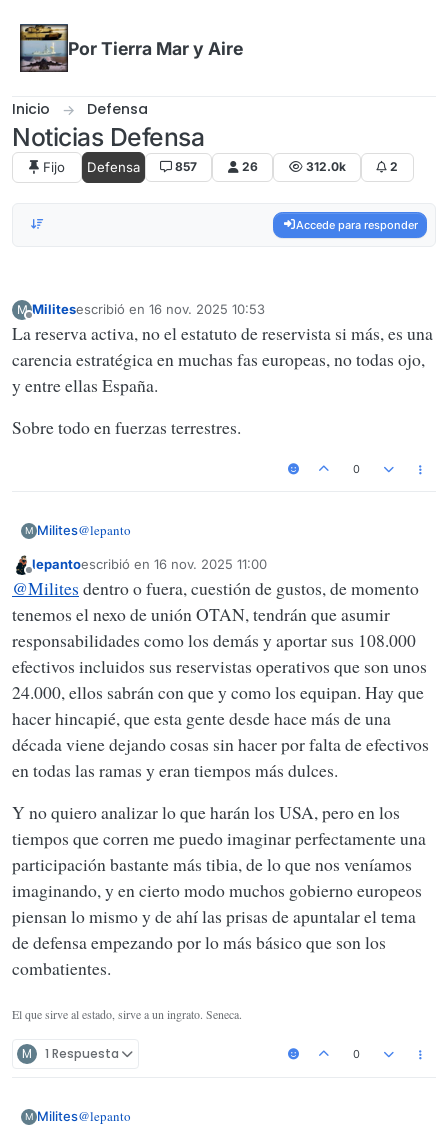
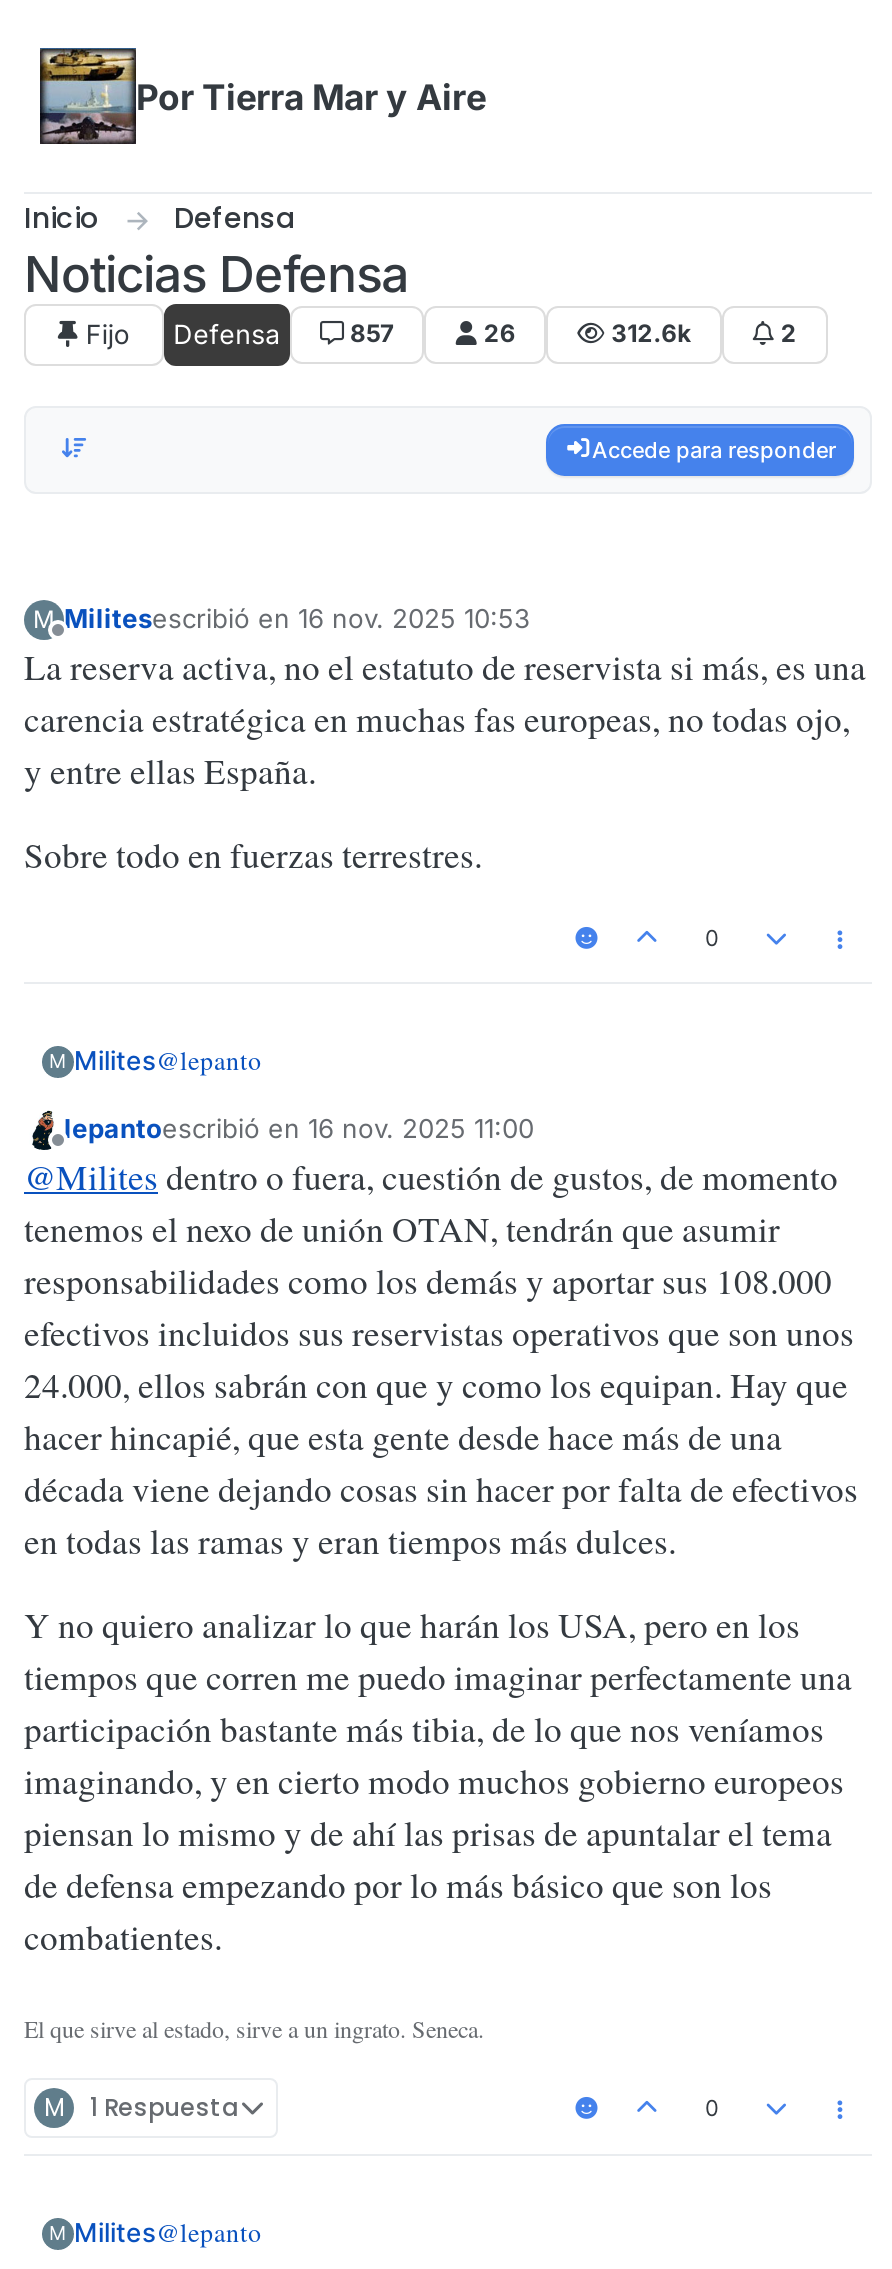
[306,159,346,174] 312.0k -> [611,319,691,349] 312.6k

